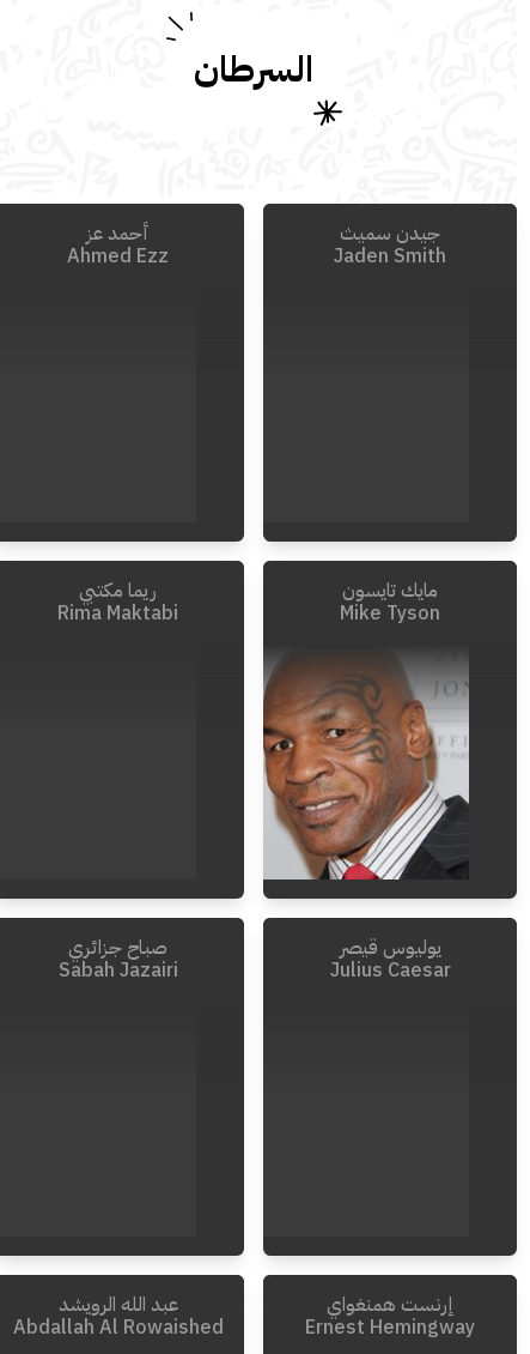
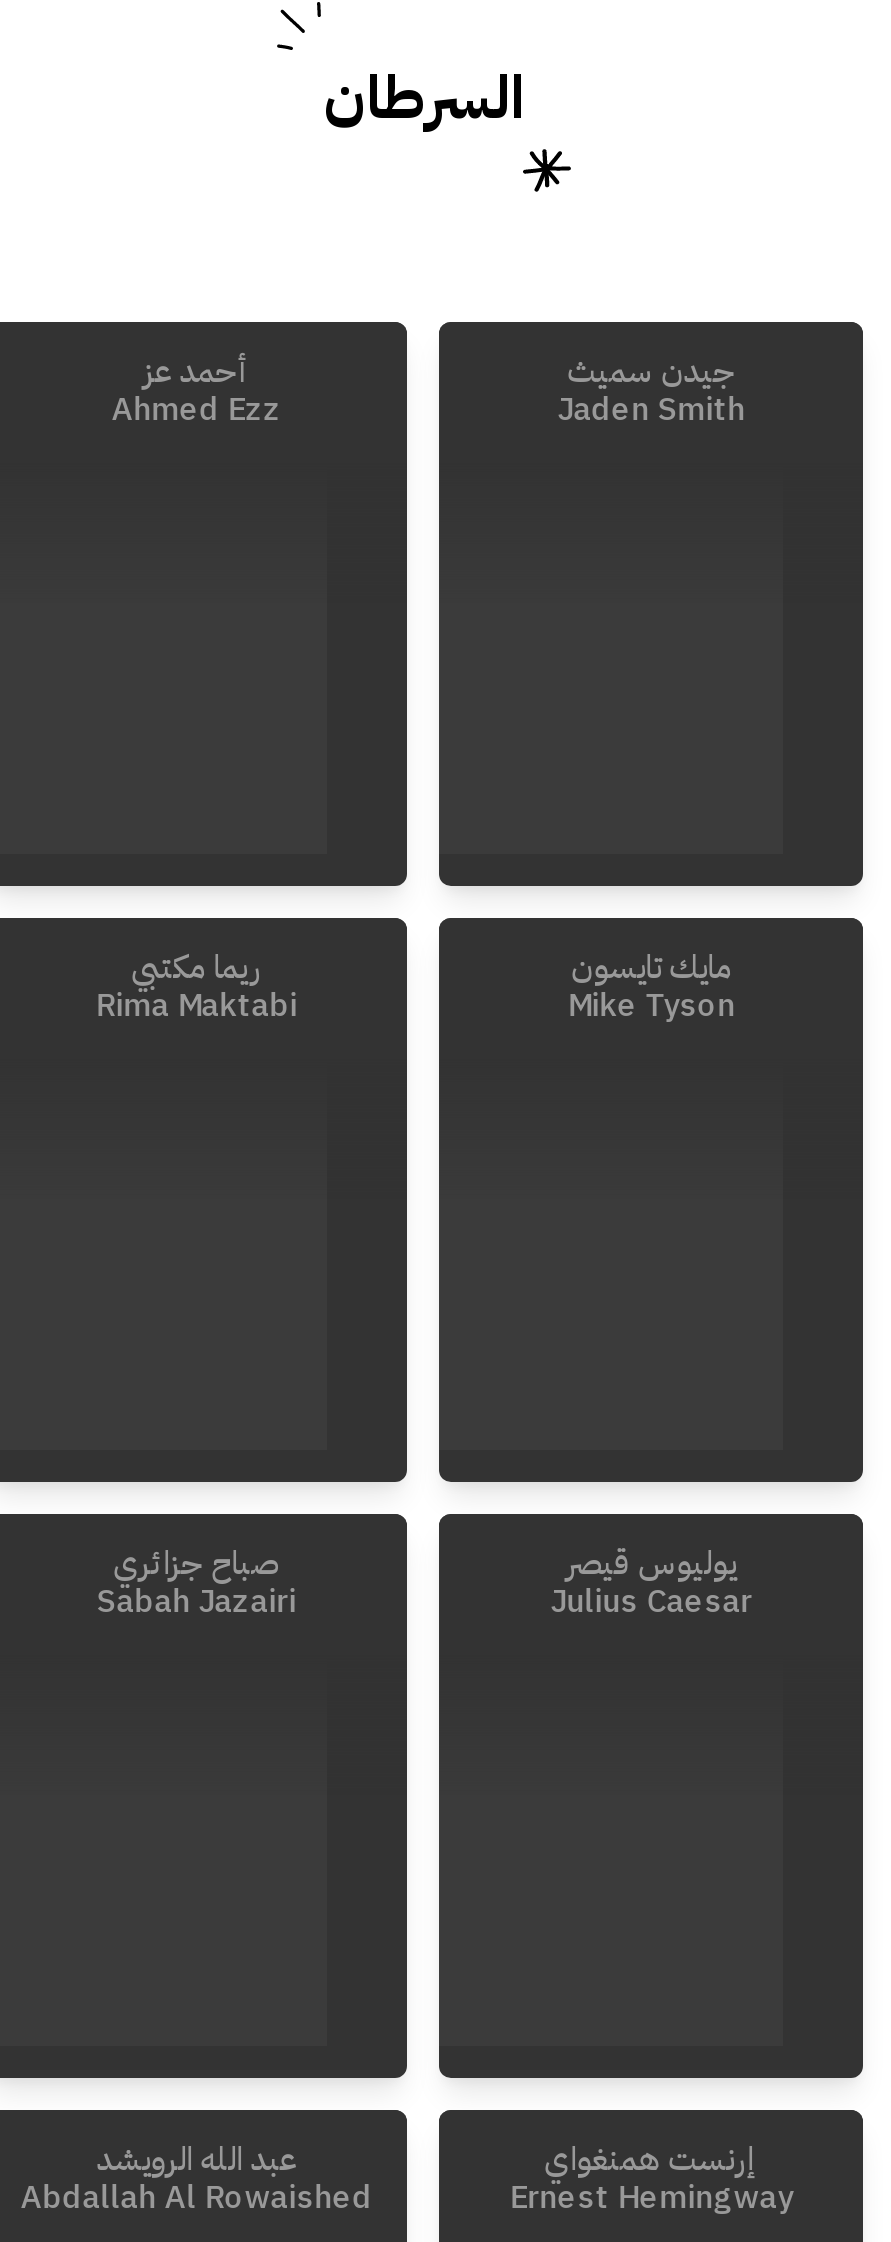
[262,659,470,881] [image] -> none

